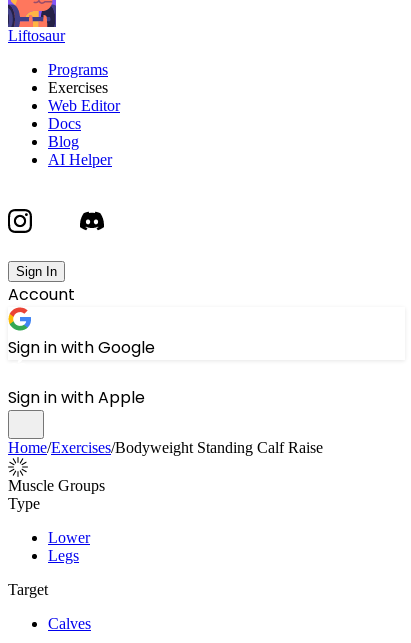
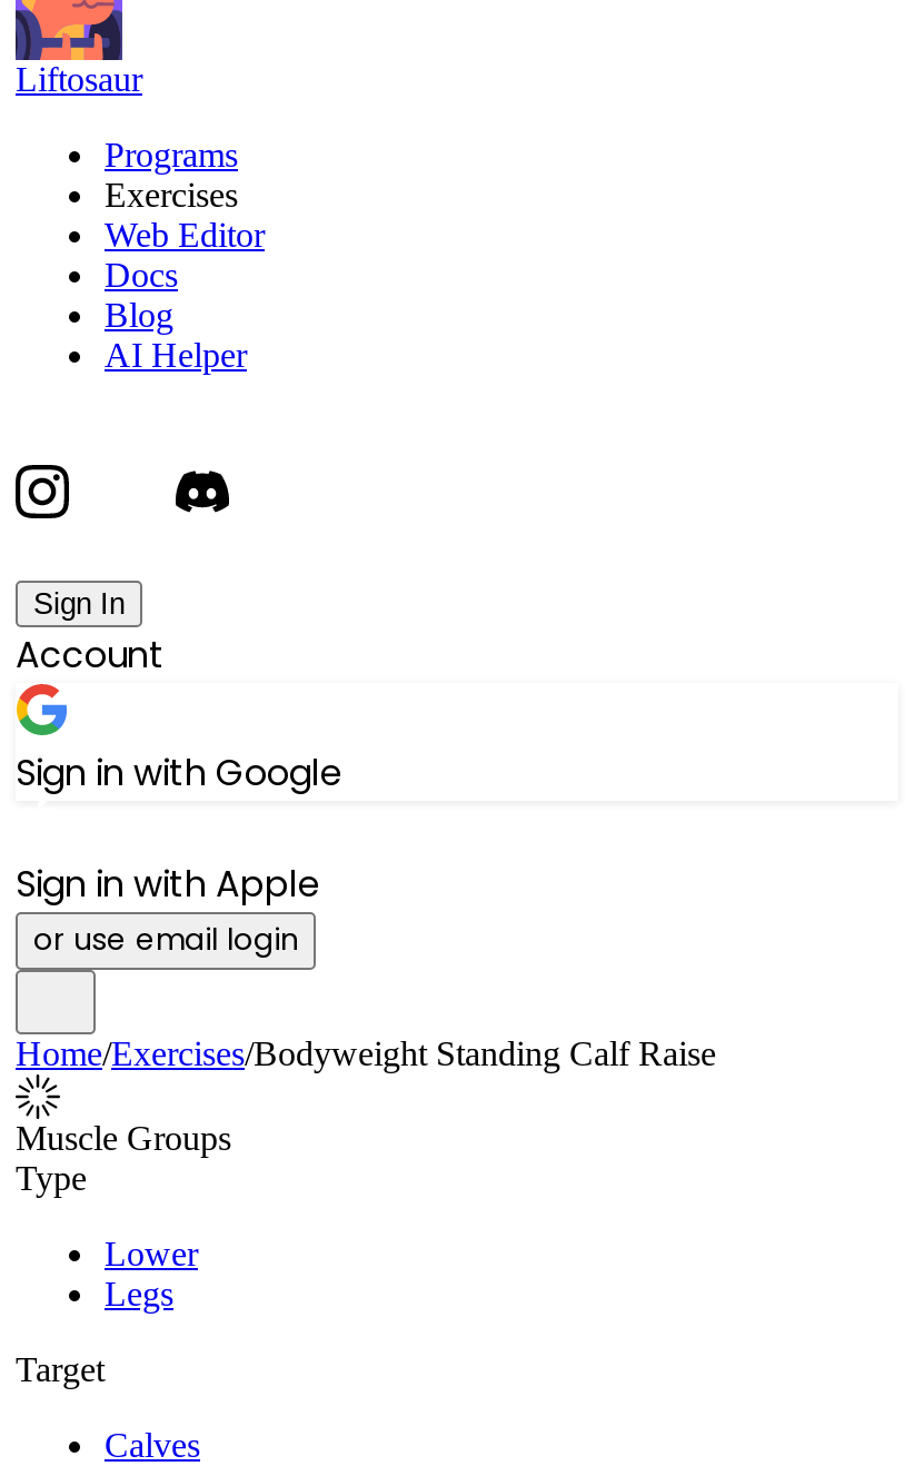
none -> [33,919,298,961] or use email login

